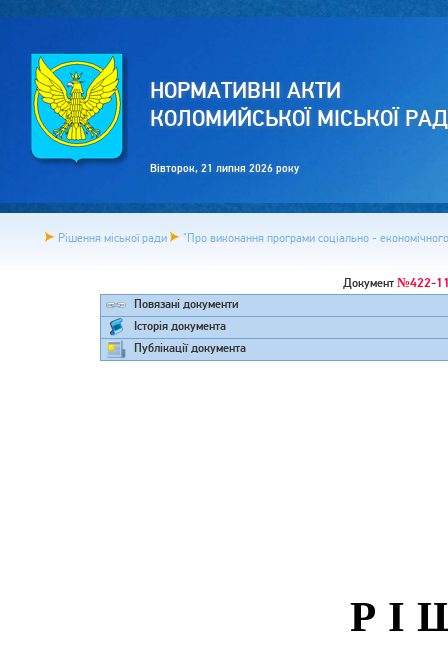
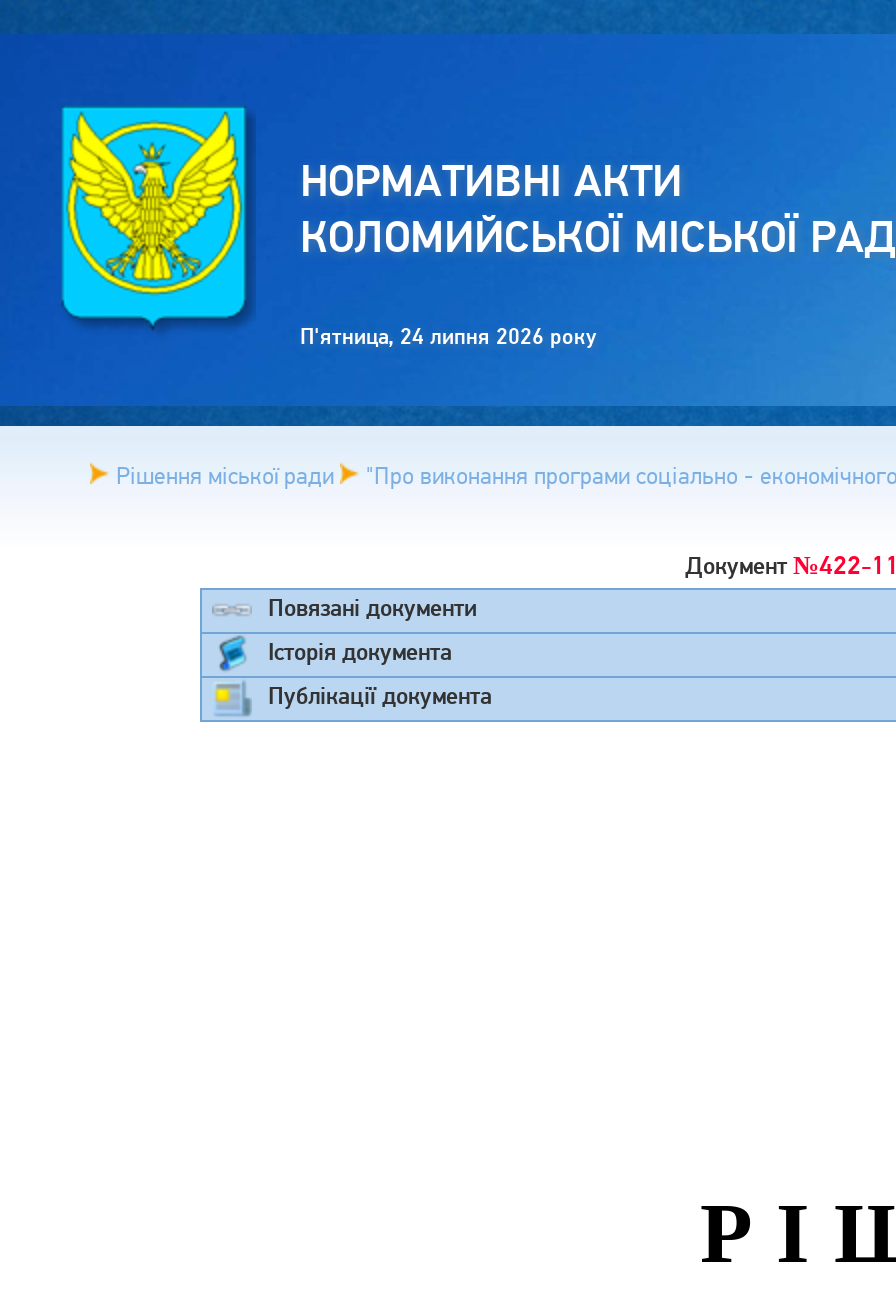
[150,162,299,175] Вівторок, 21 липня 2026 року -> [300,324,596,350] П'ятница, 24 липня 2026 року

